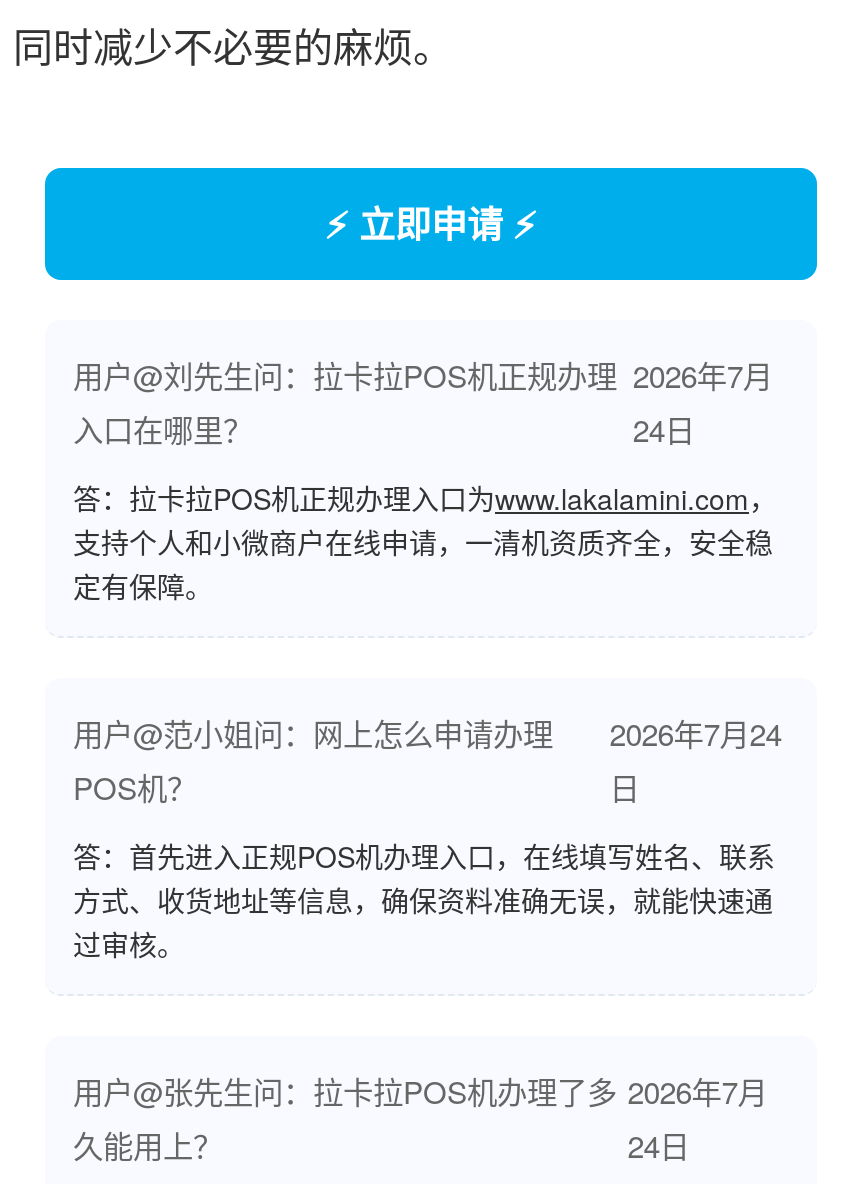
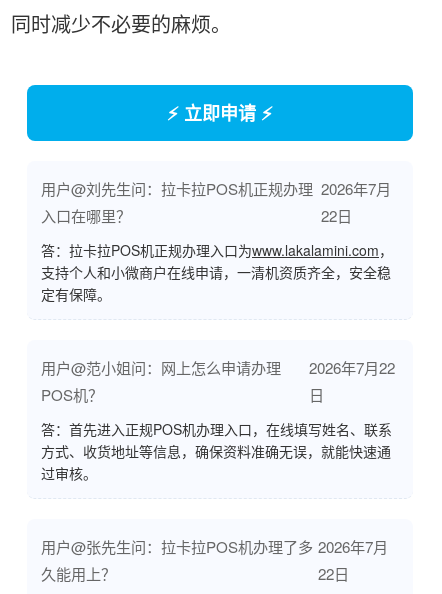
[633,407,695,449] 24日 -> [321,205,352,226] 22日
[73,711,782,753] 用户@范小姐问：网上怎么申请办理 2026年7月24 -> [41,357,395,378] 用户@范小姐问：网上怎么申请办理 2026年7月22
[628,1123,690,1165] 24日 -> [318,563,349,584] 22日

